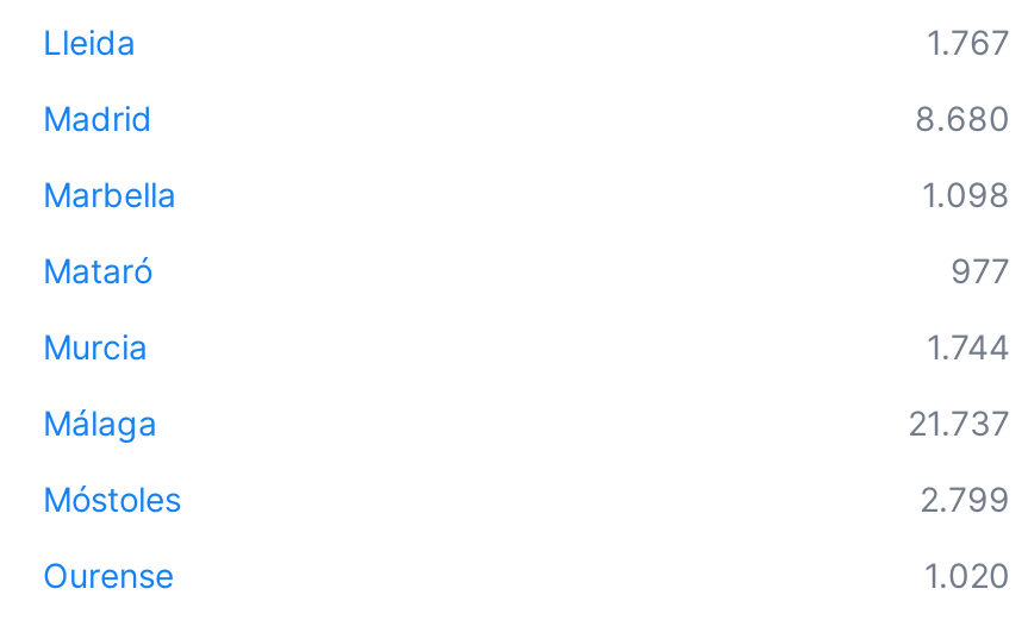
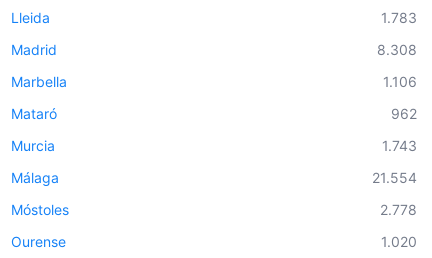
[927,20,1010,61] 1.767 -> [381,9,417,26] 1.783
[915,97,1010,137] 8.680 -> [377,41,417,58] 8.308
[922,173,1010,213] 1.098 -> [383,73,417,90] 1.106
[951,249,1010,289] 977 -> [391,105,417,122] 962
[927,325,1010,366] 1.744 -> [382,137,417,154] 1.743
[908,401,1010,442] 21.737 -> [372,169,417,186] 21.554
[920,477,1010,518] 2.799 -> [380,201,417,218] 2.778

